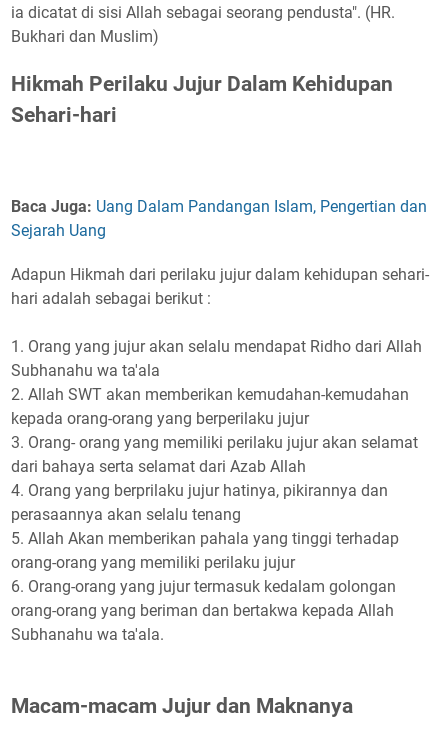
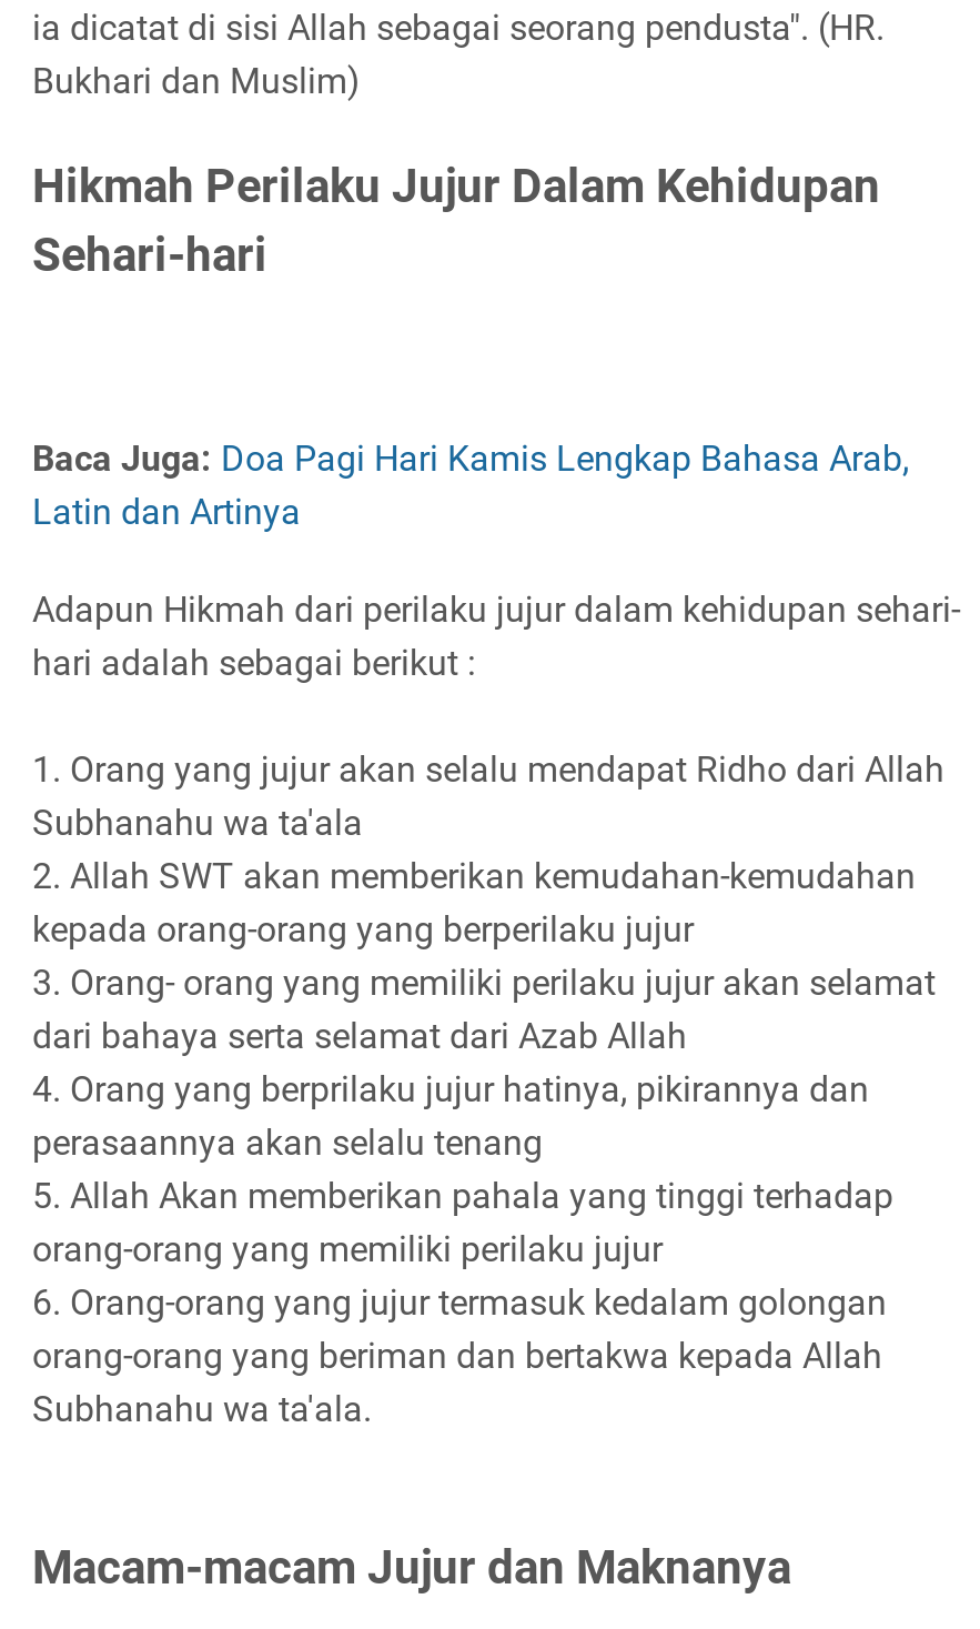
[11,197,427,240] Baca Juga: Uang Dalam Pandangan Islam, Pengertian dan | Sejarah Uang -> [32,438,909,533] Baca Juga: Doa Pagi Hari Kamis Lengkap Bahasa Arab, | Latin dan Artinya

